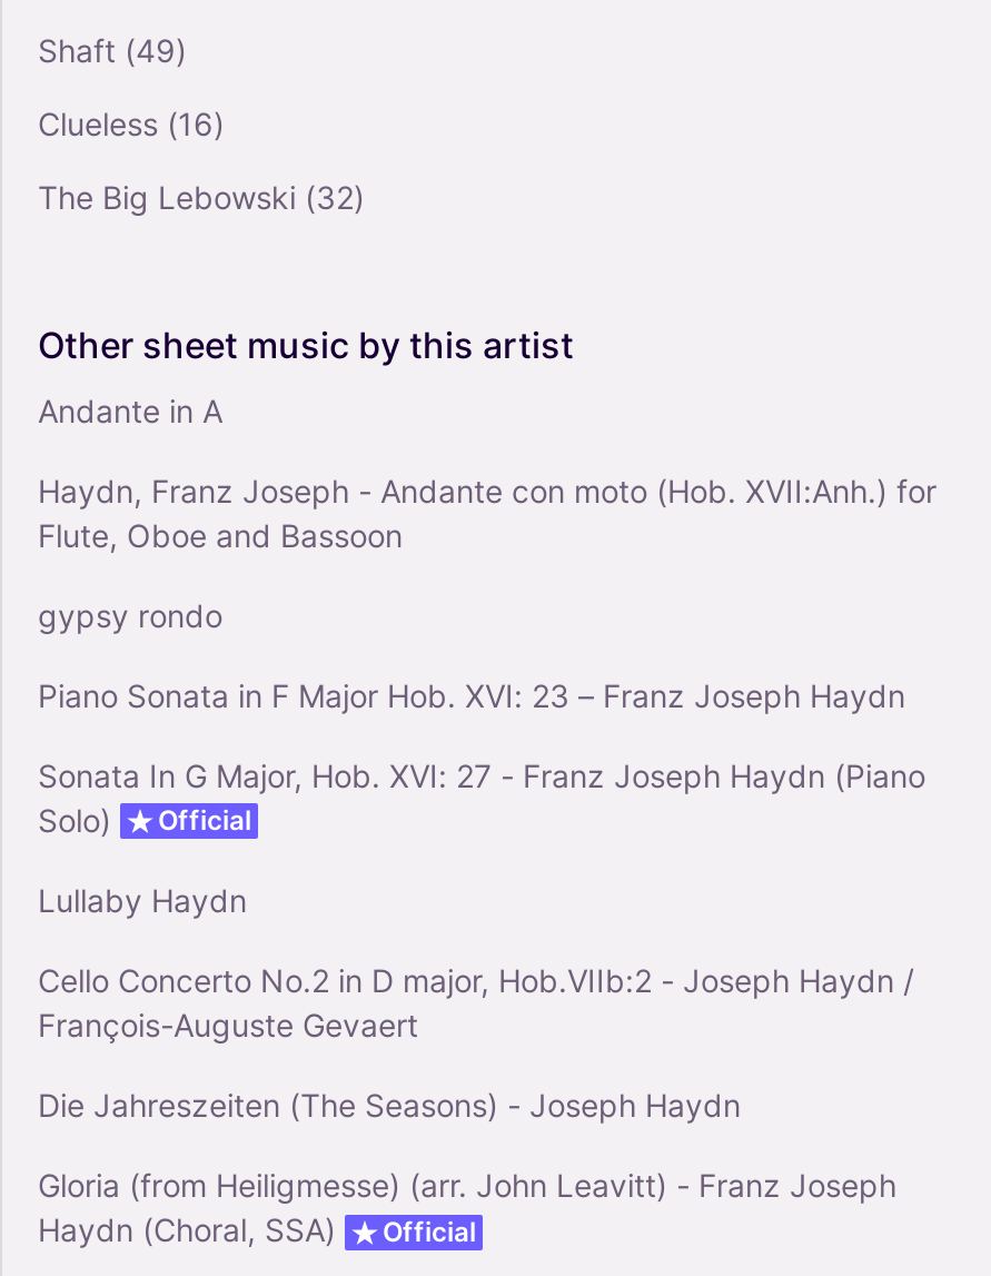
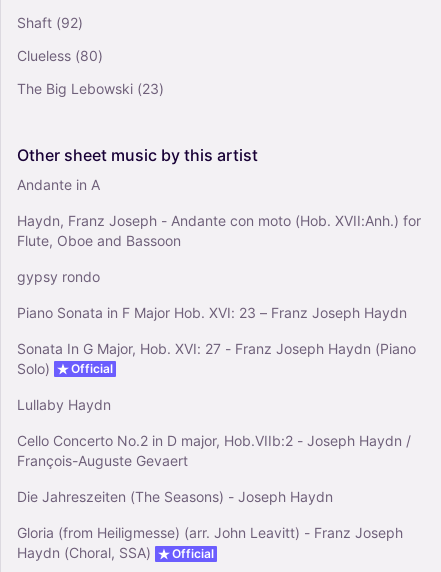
[38,32,187,70] Shaft (49) -> [17,14,83,31] Shaft (92)
[38,105,225,143] Clueless (16) -> [17,47,103,64] Clueless (80)
[38,179,365,216] The Big Lebowski (32) -> [17,80,164,97] The Big Lebowski (23)

